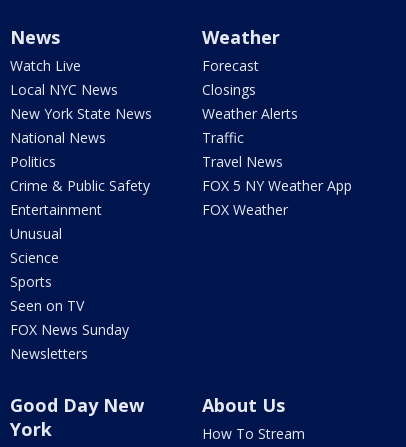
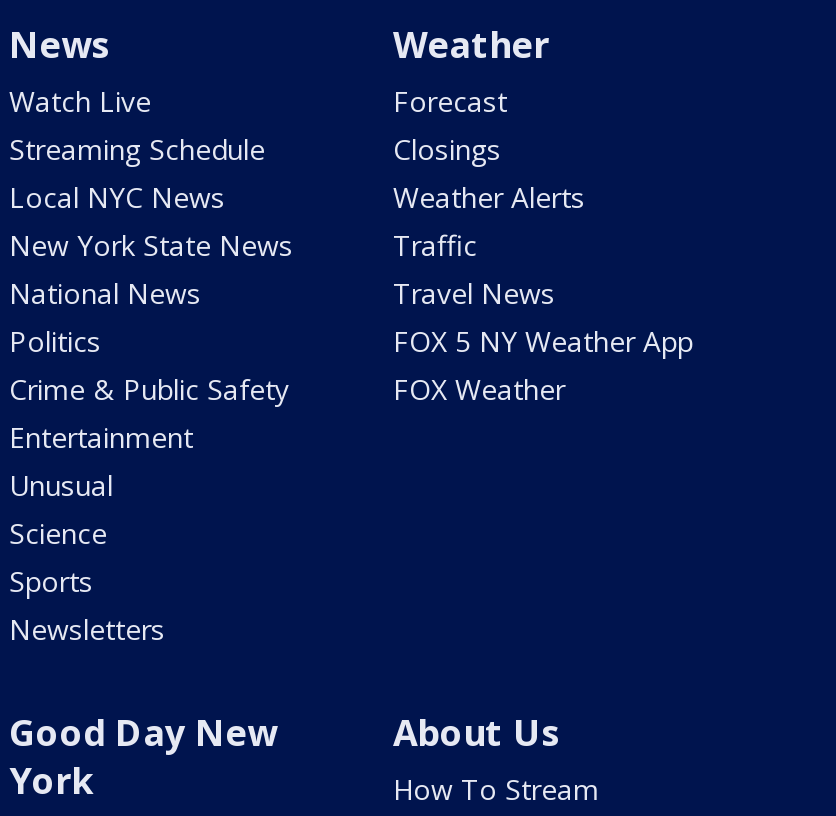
moved [10,80,152,291] -> [9,178,293,600]: Local NYC News | New York State News | National News | ... | Science | Sports
none -> [9,130,265,168] Streaming Schedule
[10,296,129,339] Seen on TV | FOX News Sunday -> none

